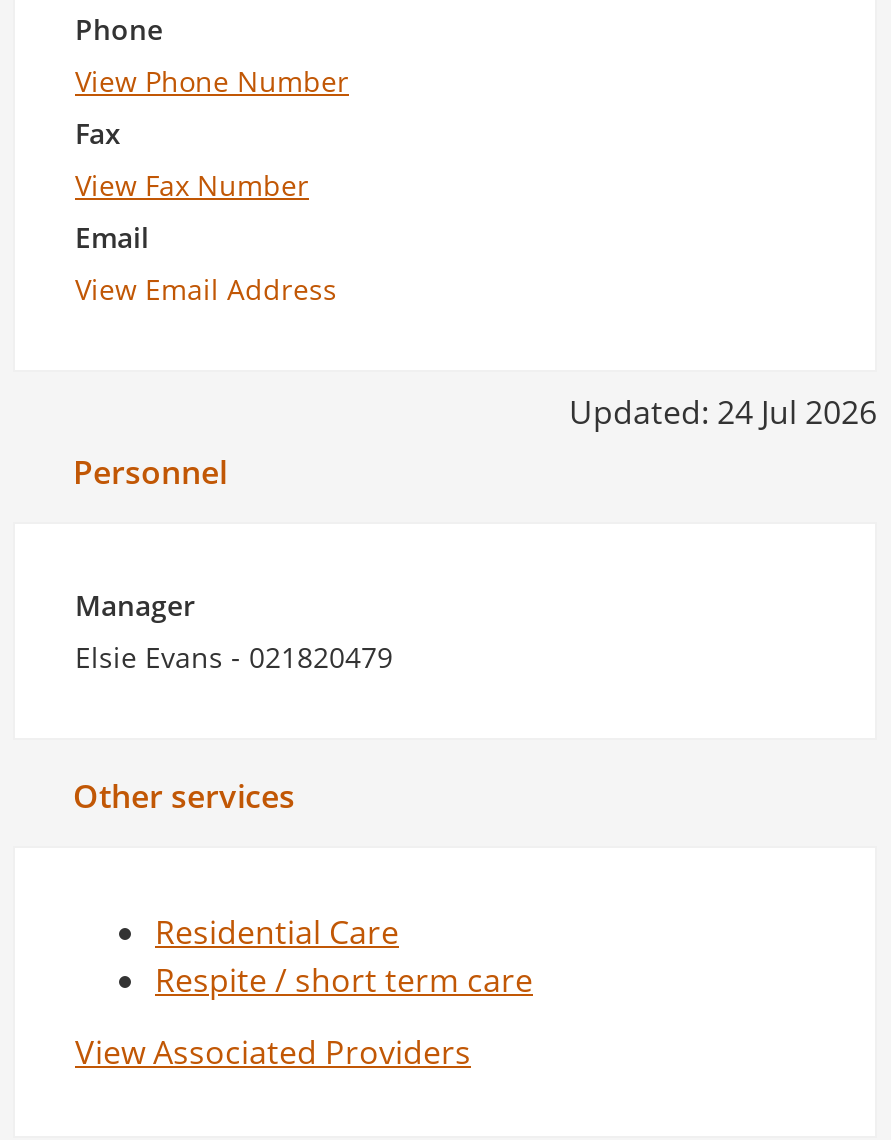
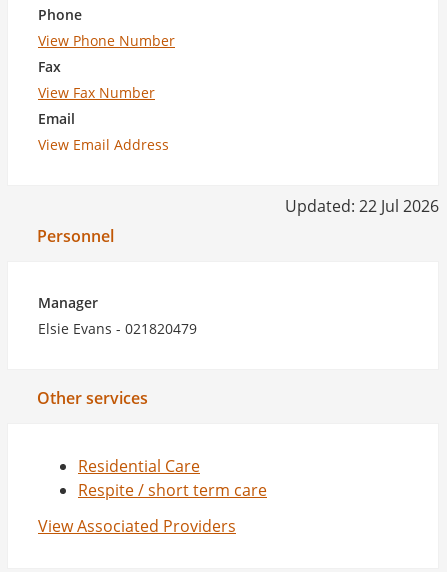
[569,390,877,434] Updated: 24 Jul 2026 -> [285,195,439,217] Updated: 22 Jul 2026

